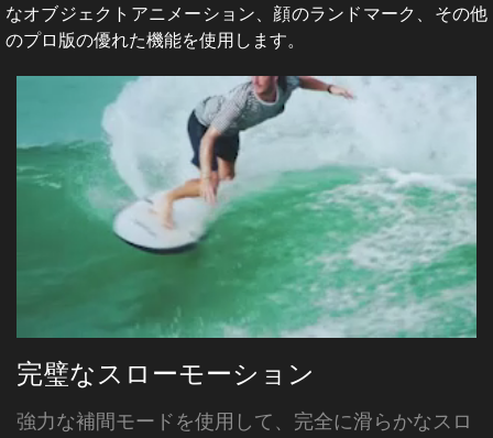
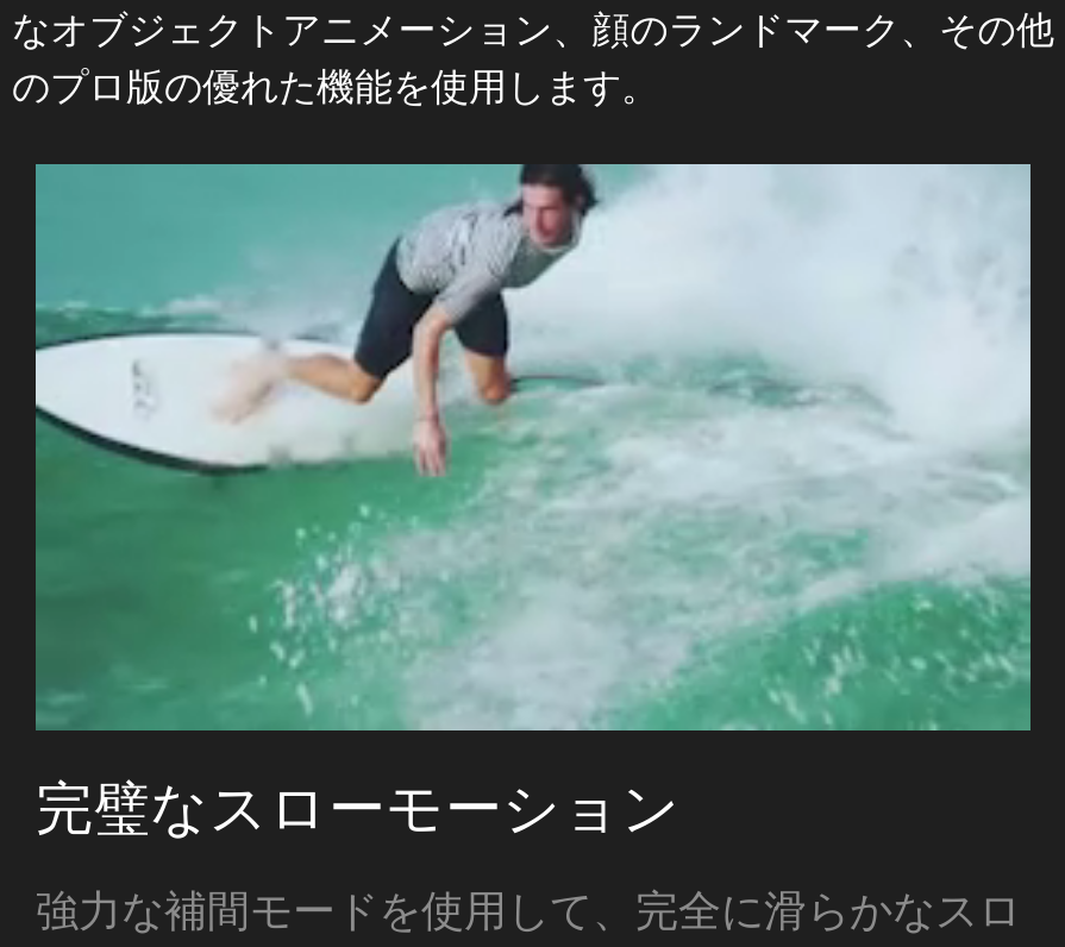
[15,75,478,339] [image] -> [33,162,1033,733] [image]

